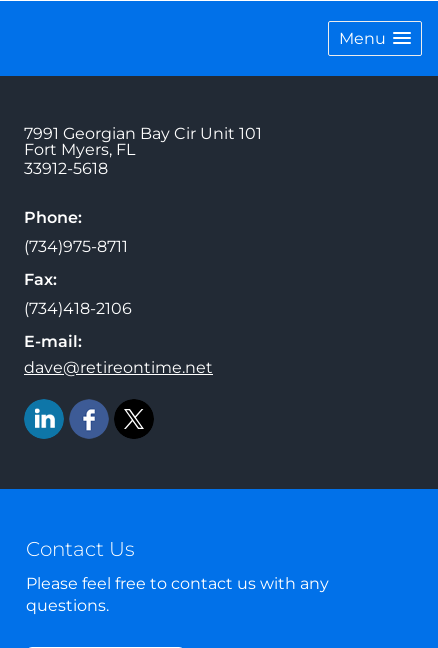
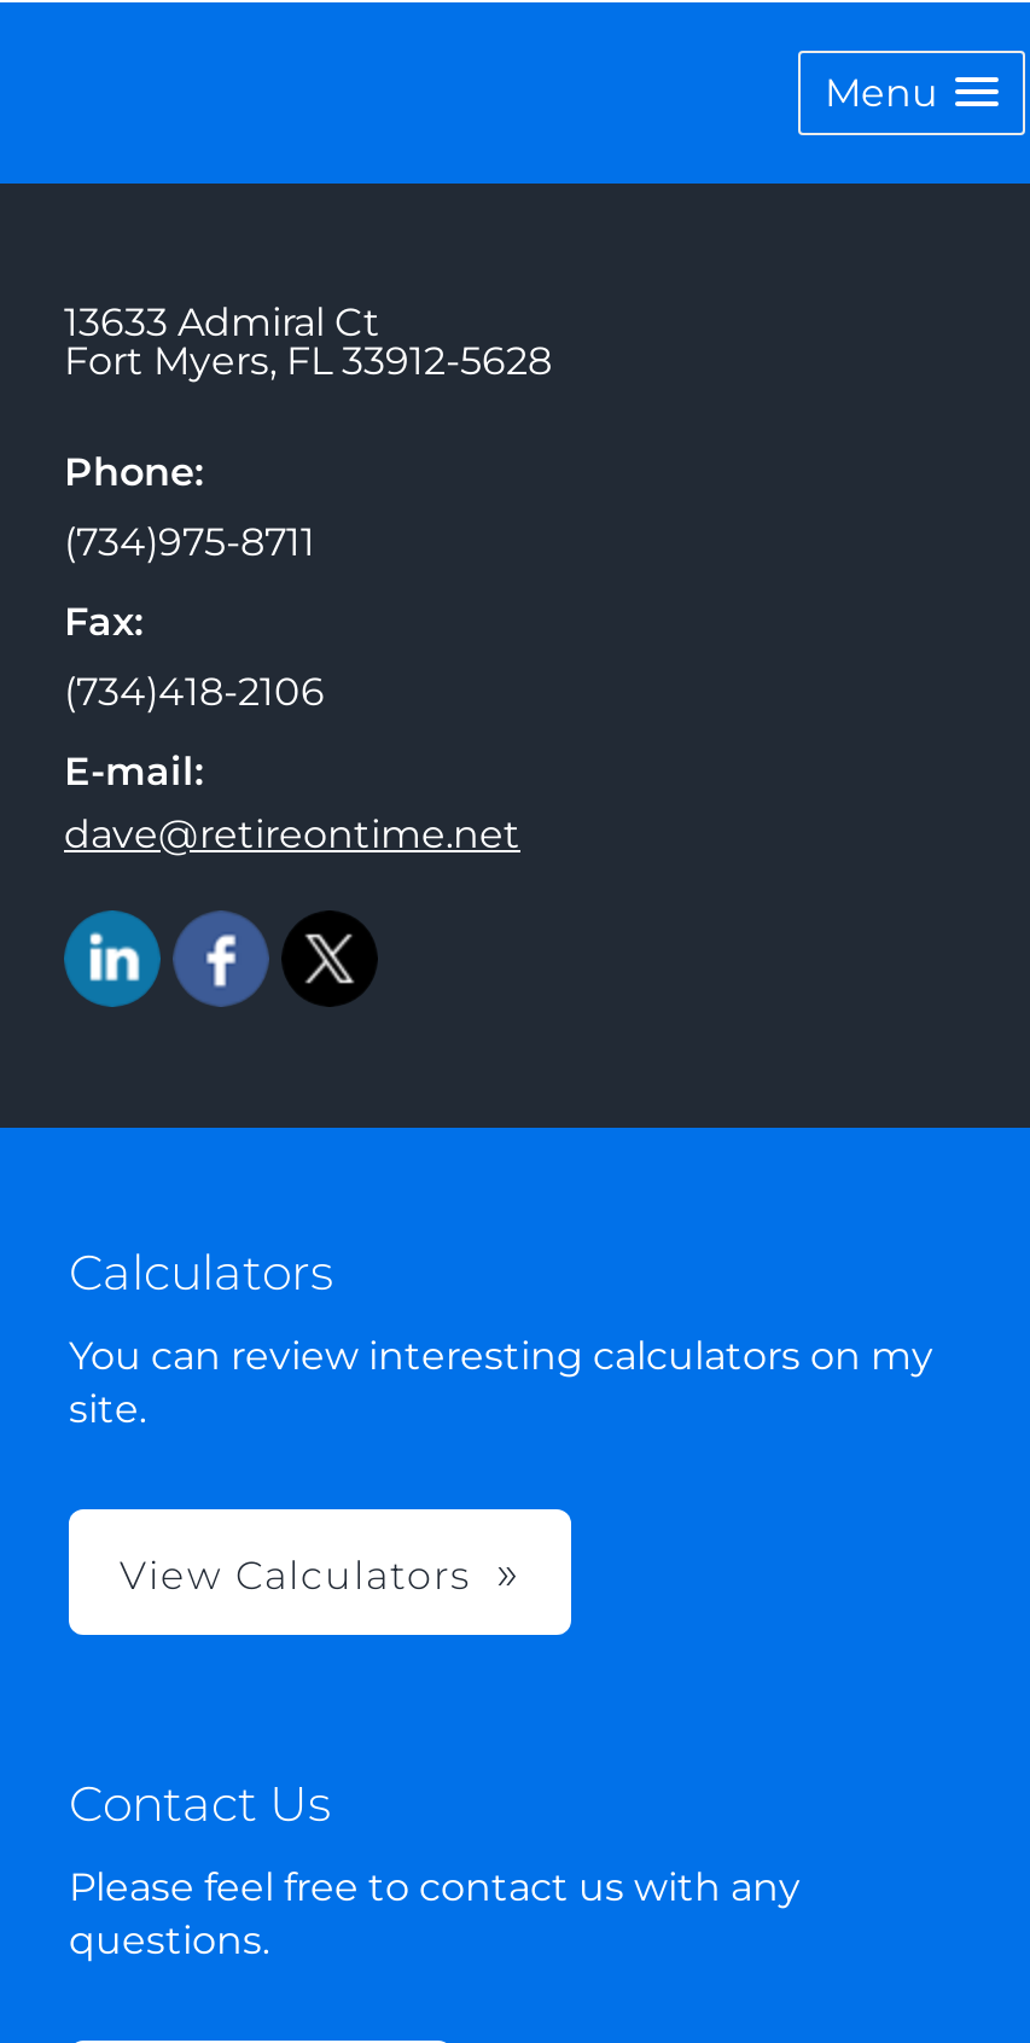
[24,124,262,178] 7991 Georgian Bay Cir Unit 101 | Fort Myers,FL | 33912-5618 -> [64,298,552,383] 13633 Admiral Ct | Fort Myers,FL 33912-5628
moved [24,208,213,377] -> [64,448,520,856]: Phone: | (734)975-8711 | Fax: | (734)418-2106 | E-mail: | dave@retireontime.net
none -> [69,1243,933,1431] Calculators | You can review interesting calculators on my | site.
none -> [120,1552,472,1598] View Calculators

